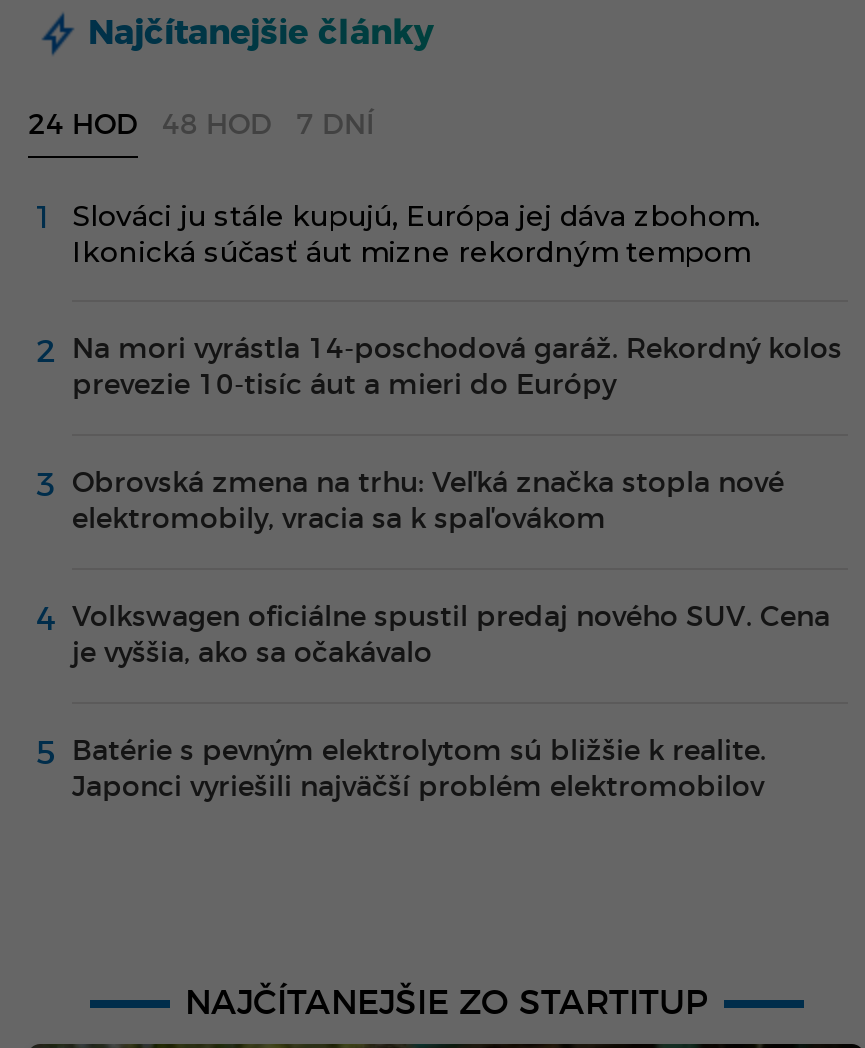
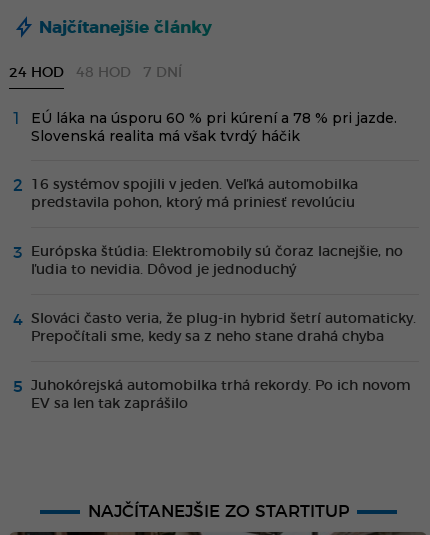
[72,197,760,269] Slováci ju stále kupujú, Európa jej dáva zbohom. | Ikonická súčasť áut mizne rekordným tempom -> [31,109,397,145] EÚ láka na úsporu 60 % pri kúrení a 78 % pri jazde. | Slovenská realita má však tvrdý háčik
[72,335,842,399] Na mori vyrástla 14-poschodová garáž. Rekordný kolos | prevezie 10-tisíc áut a mieri do Európy -> [31,178,358,210] 16 systémov spojili v jeden. Veľká automobilka | predstavila pohon, ktorý má priniesť revolúciu
[72,469,784,533] Obrovská zmena na trhu: Veľká značka stopla nové | elektromobily, vracia sa k spaľovákom -> [31,245,403,277] Európska štúdia: Elektromobily sú čoraz lacnejšie, no | ľudia to nevidia. Dôvod je jednoduchý
[72,603,830,667] Volkswagen oficiálne spustil predaj nového SUV. Cena | je vyššia, ako sa očakávalo -> [31,312,416,344] Slováci často veria, že plug-in hybrid šetrí automaticky. | Prepočítali sme, kedy sa z neho stane drahá chyba
[72,737,766,801] Batérie s pevným elektrolytom sú bližšie k realite. | Japonci vyriešili najväčší problém elektromobilov -> [31,379,411,411] Juhokórejská automobilka trhá rekordy. Po ich novom | EV sa len tak zaprášilo

